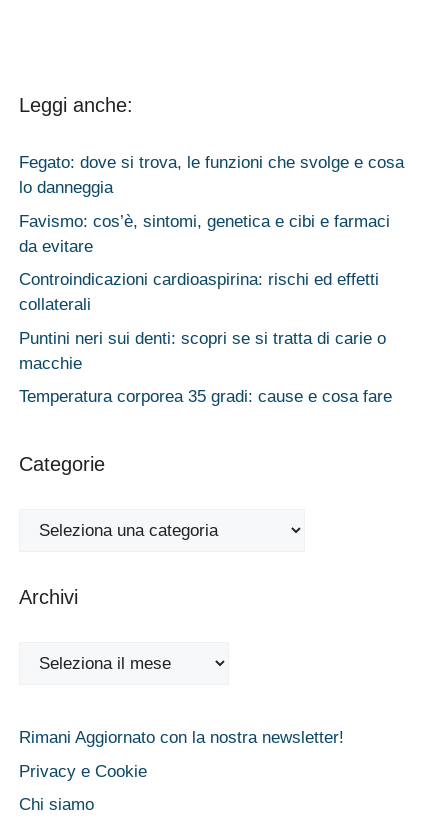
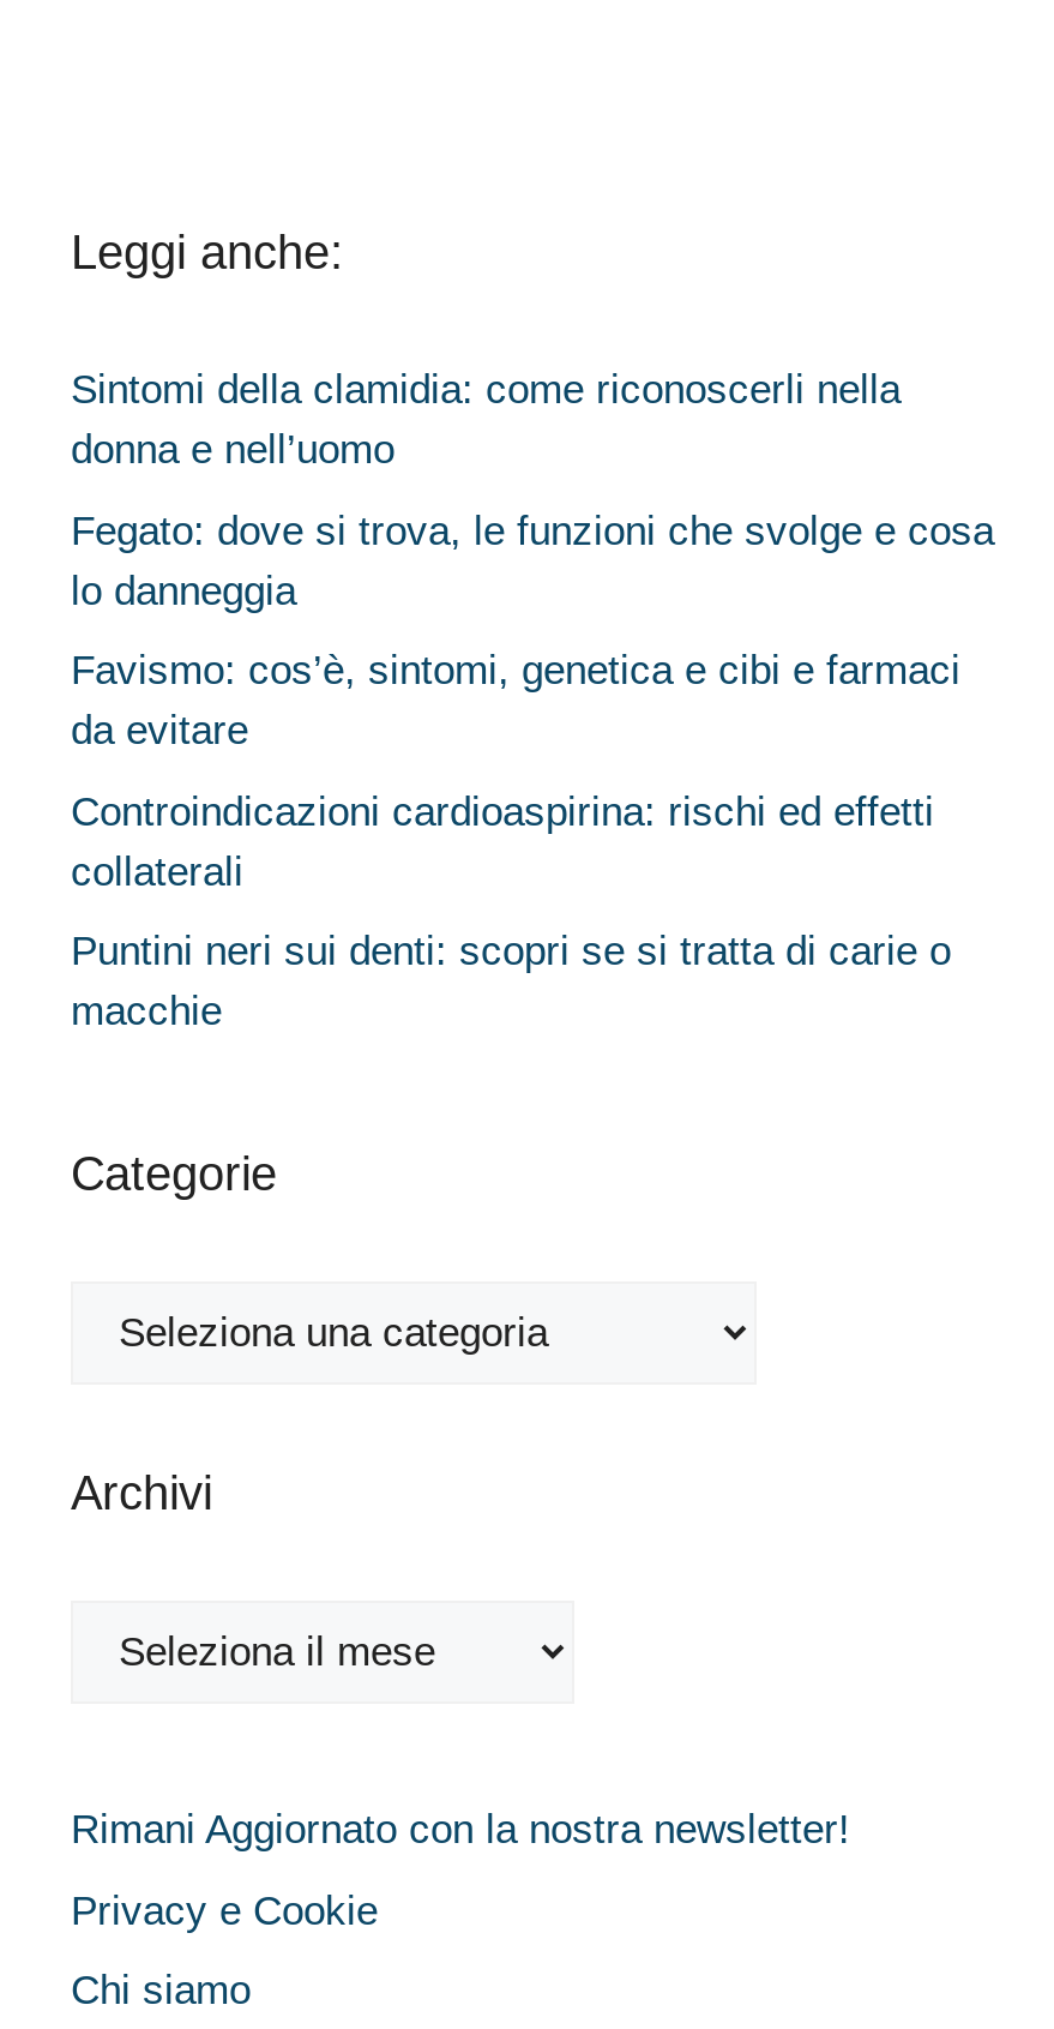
none -> [71,368,901,473] Sintomi della clamidia: come riconoscerli nella | donna e nell’uomo
moved [19,153,404,373] -> [71,508,994,1035]: Fegato: dove si trova, le funzioni che svolge e cosa | lo danneggia | Favismo: cos’è, sintomi, genetica e cibi e farmaci | da evitare | Controindicazioni cardioaspirina: rischi ed effetti | collaterali | Puntini neri sui denti: scopri se si tratta di carie o | macchie
[19,387,392,406] Temperatura corporea 35 gradi: cause e cosa fare -> none

